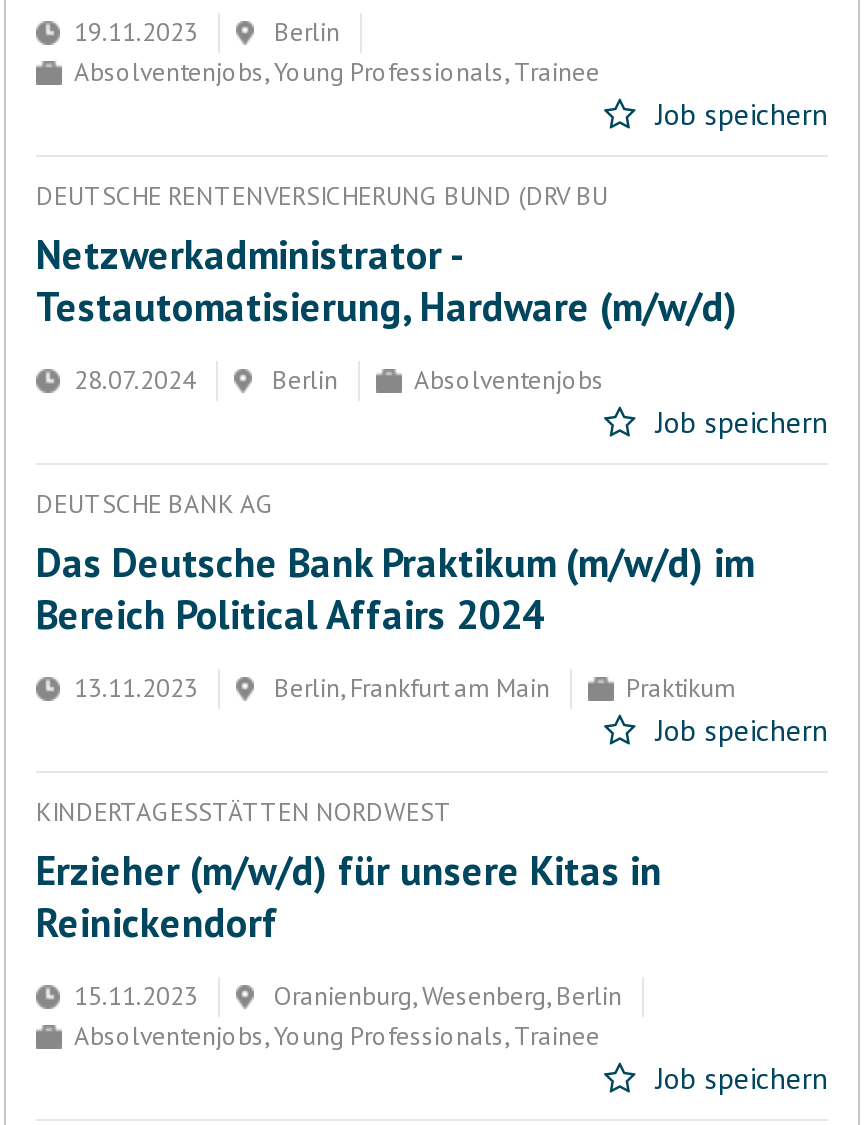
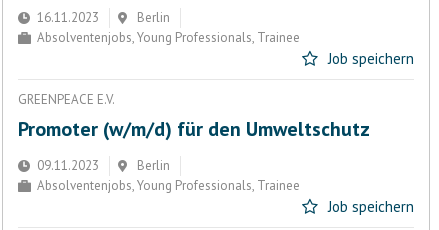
[74,15,198,49] 19.11.2023 -> [37,9,99,26] 16.11.2023
[36,179,738,333] DEUTSCHE RENTENVERSICHERUNG BUND (DRV BU | Netzwerkadministrator - | Testautomatisierung, Hardware (m/w/d) -> [18,91,370,142] GREENPEACE E.V. | Promoter (w/m/d) für den Umweltschutz
[36,363,828,1013] Absolventenjobs | Job speichern | DEUTSCHE BANK AG | Das Deutsche Bank Praktikum (m/w/d) im | Bereich Political Affairs 2024 | 13.11.2023 | Berlin, Frankfurt am Main | Praktikum | Job speichern | KINDERTAGESSTÄTTEN NORDWEST | Erzieher (m/w/d) für unsere Kitas in | Reinickendorf | 15.11.2023 | Oranienburg, Wesenberg, Berlin -> none
[74,363,196,397] 28.07.2024 -> [37,157,99,174] 09.11.2023

